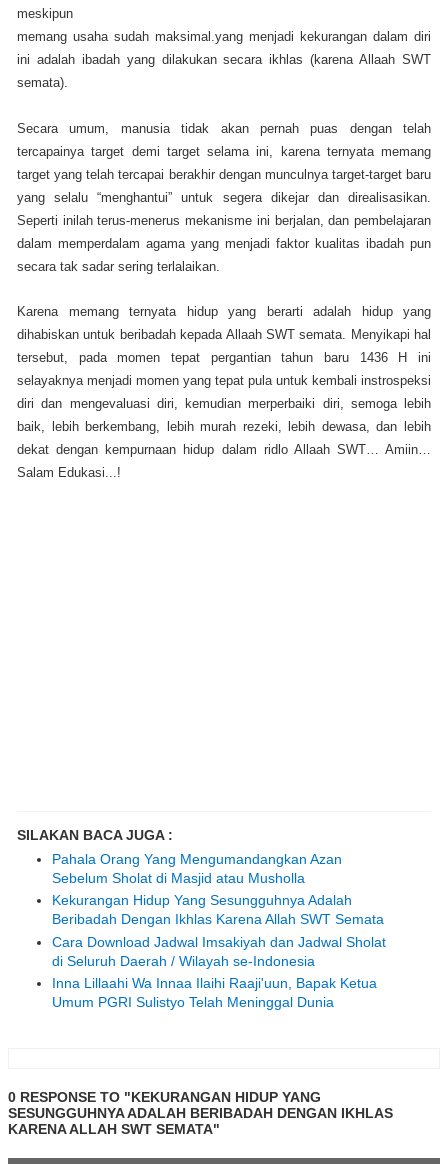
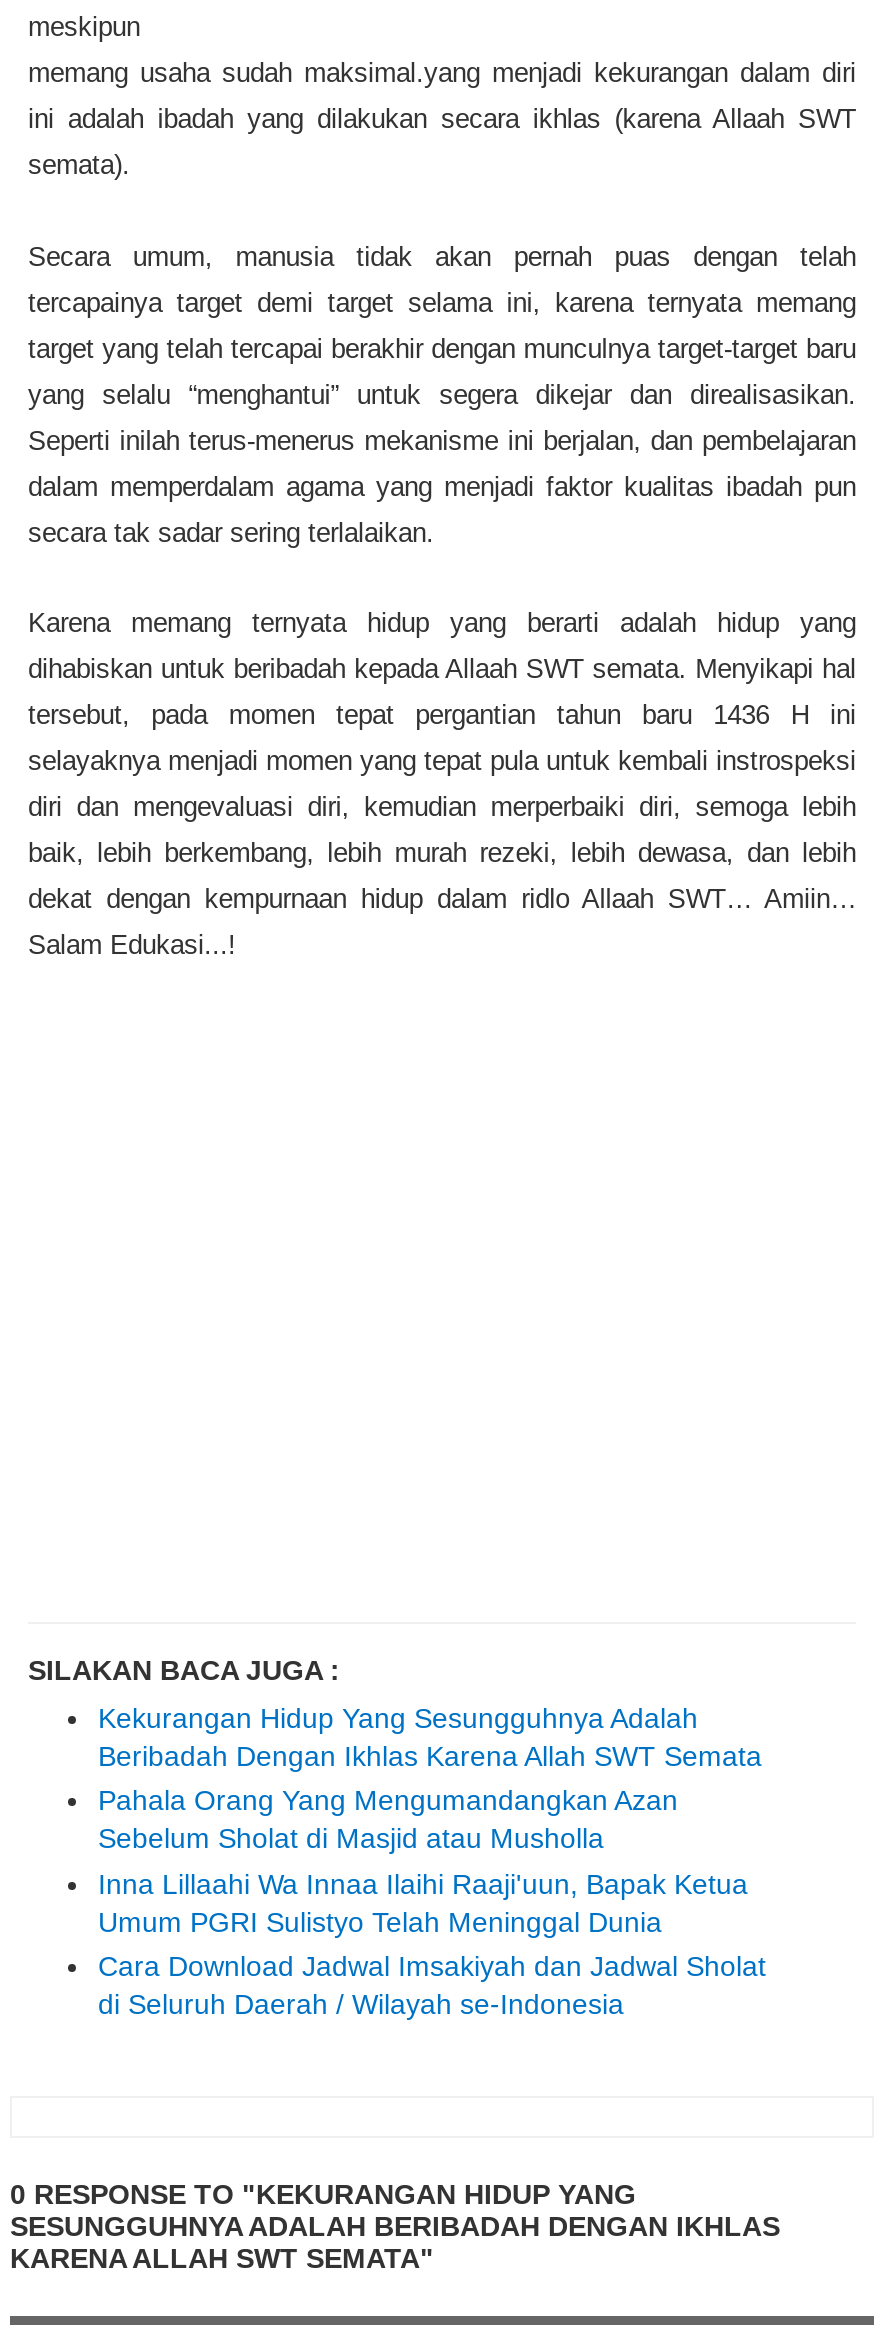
moved [52,851,342,886] -> [98,1784,678,1854]: Pahala Orang Yang Mengumandangkan Azan | Sebelum Sholat di Masjid atau Musholla
moved [52,892,384,927] -> [98,1701,762,1771]: Kekurangan Hidup Yang Sesungguhnya Adalah | Beribadah Dengan Ikhlas Karena Allah SWT Semata
moved [52,934,386,969] -> [98,1950,766,2020]: Cara Download Jadwal Imsakiyah dan Jadwal Sholat | di Seluruh Daerah / Wilayah se-Indonesia
moved [52,975,377,1010] -> [98,1867,748,1937]: Inna Lillaahi Wa Innaa Ilaihi Raaji'uun, Bapak Ketua | Umum PGRI Sulistyo Telah Meninggal Dunia

